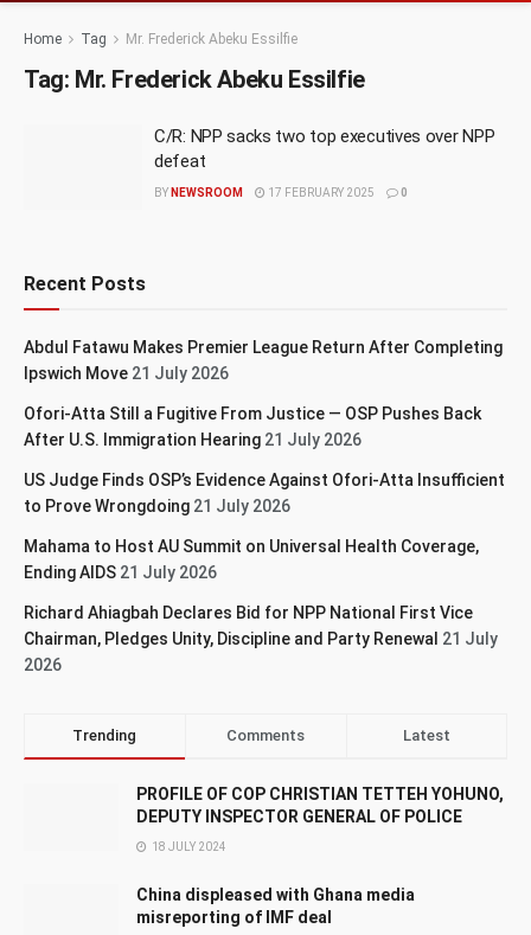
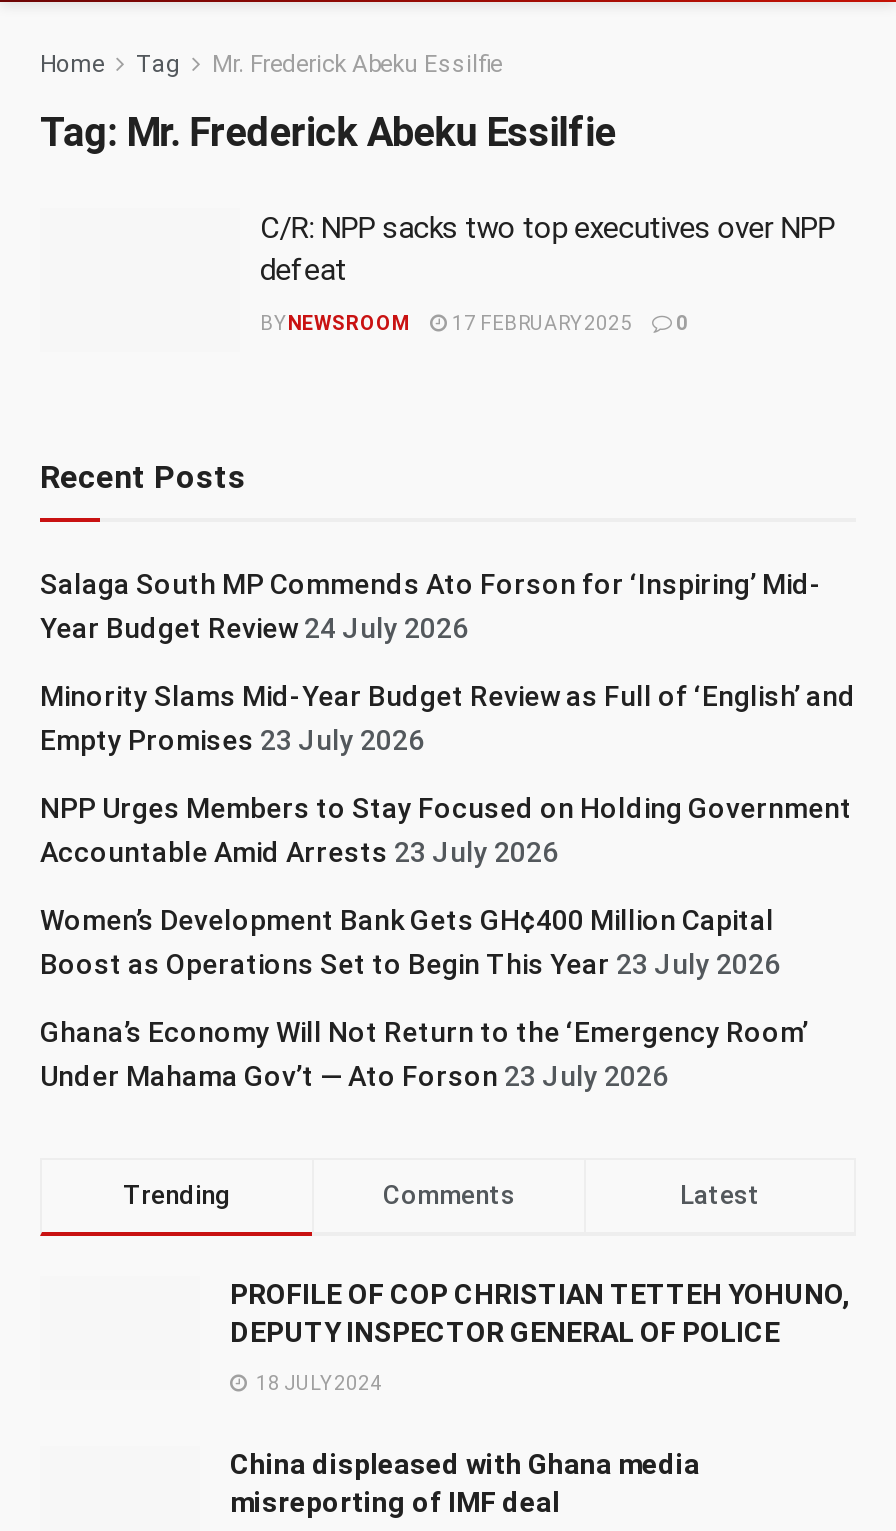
[24,337,503,382] Abdul Fatawu Makes Premier League Return After Completing | Ipswich Move 21 July 2026 -> [40,567,822,643] Salaga South MP Commends Ato Forson for ‘Inspiring’ Mid- | Year Budget Review 24 July 2026
[24,404,481,449] Ofori-Atta Still a Fugitive From Justice — OSP Pushes Back | After U.S. Immigration Hearing 21 July 2026 -> [40,679,856,755] Minority Slams Mid-Year Budget Review as Full of ‘English’ and | Empty Promises 23 July 2026
[24,470,505,515] US Judge Finds OSP’s Evidence Against Ofori-Atta Insufficient | to Prove Wrongdoing 21 July 2026 -> [40,791,852,867] NPP Urges Members to Stay Focused on Holding Government | Accountable Amid Arrests 23 July 2026
[24,536,479,581] Mahama to Host AU Summit on Universal Health Coverage, | Ending AIDS 21 July 2026 -> [40,903,780,979] Women’s Development Bank Gets GH¢400 Million Capital | Boost as Operations Set to Begin This Year 23 July 2026
[24,603,498,674] Richard Ahiagbah Declares Bid for NPP National First Vice | Chairman, Pledges Unity, Discipline and Party Renewal 21 July | 2026 -> [40,1015,808,1091] Ghana’s Economy Will Not Return to the ‘Emergency Room’ | Under Mahama Gov’t — Ato Forson 23 July 2026

